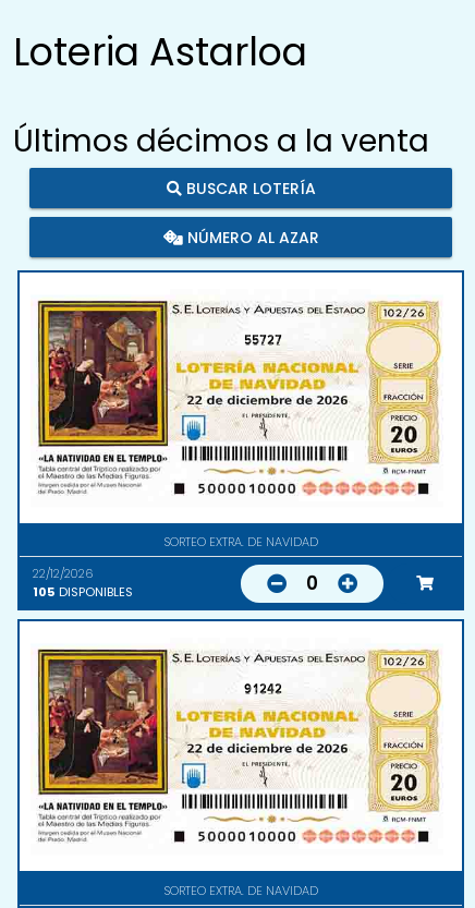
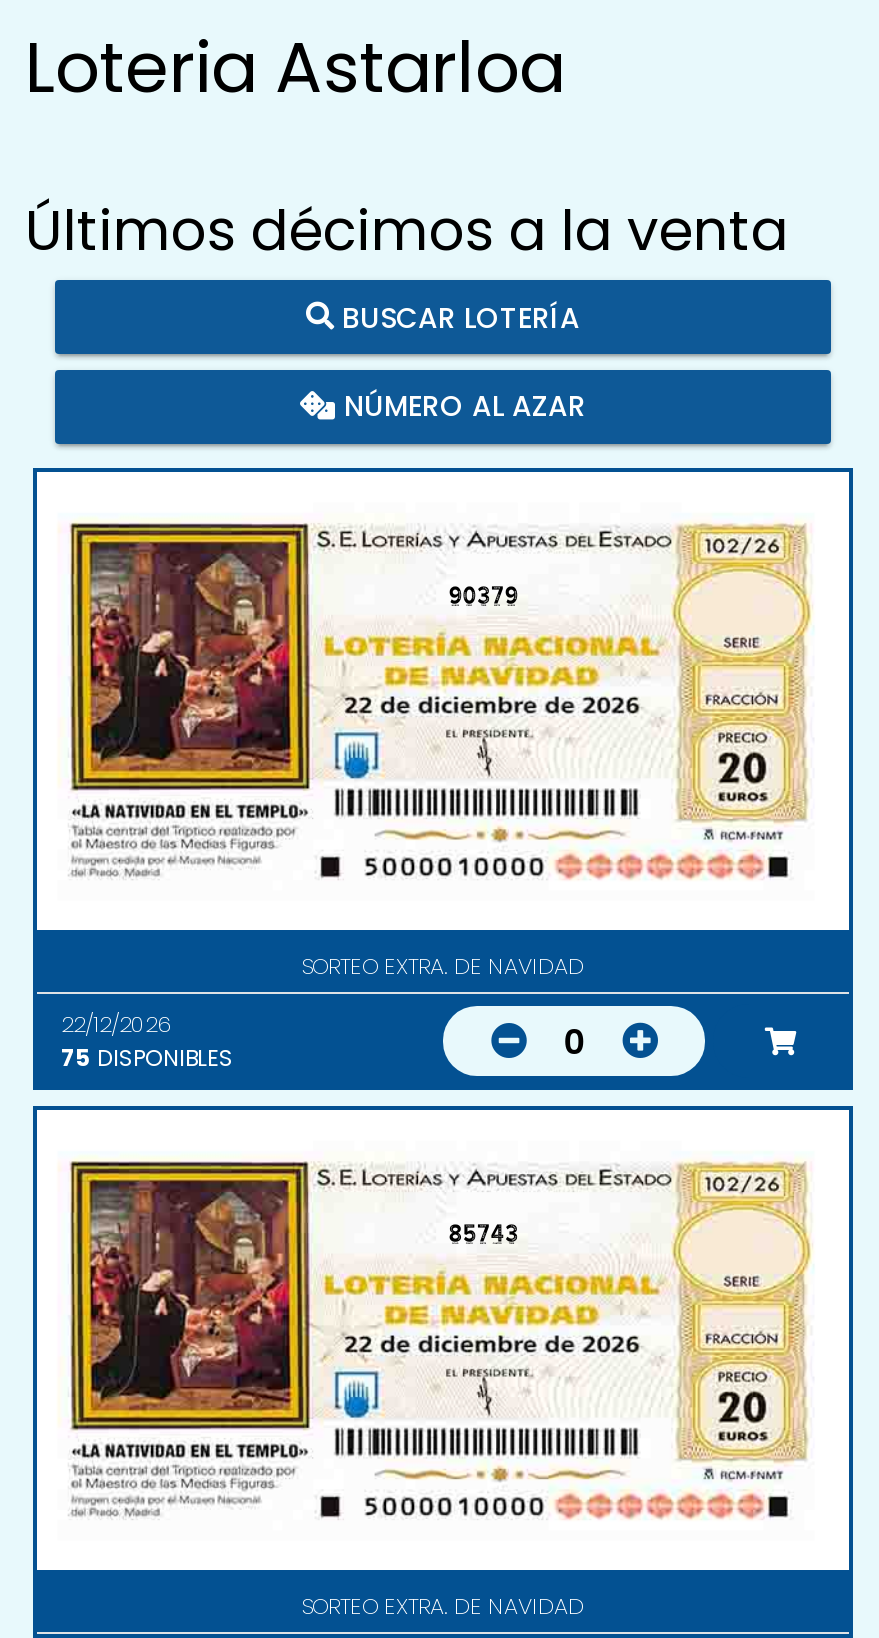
[244,332,282,349] 55727 -> [449,579,519,611] 90379
[33,583,133,601] 105 DISPONIBLES -> [61,1042,233,1074] 75 DISPONIBLES
[244,680,282,697] 91242 -> [449,1219,519,1251] 85743

